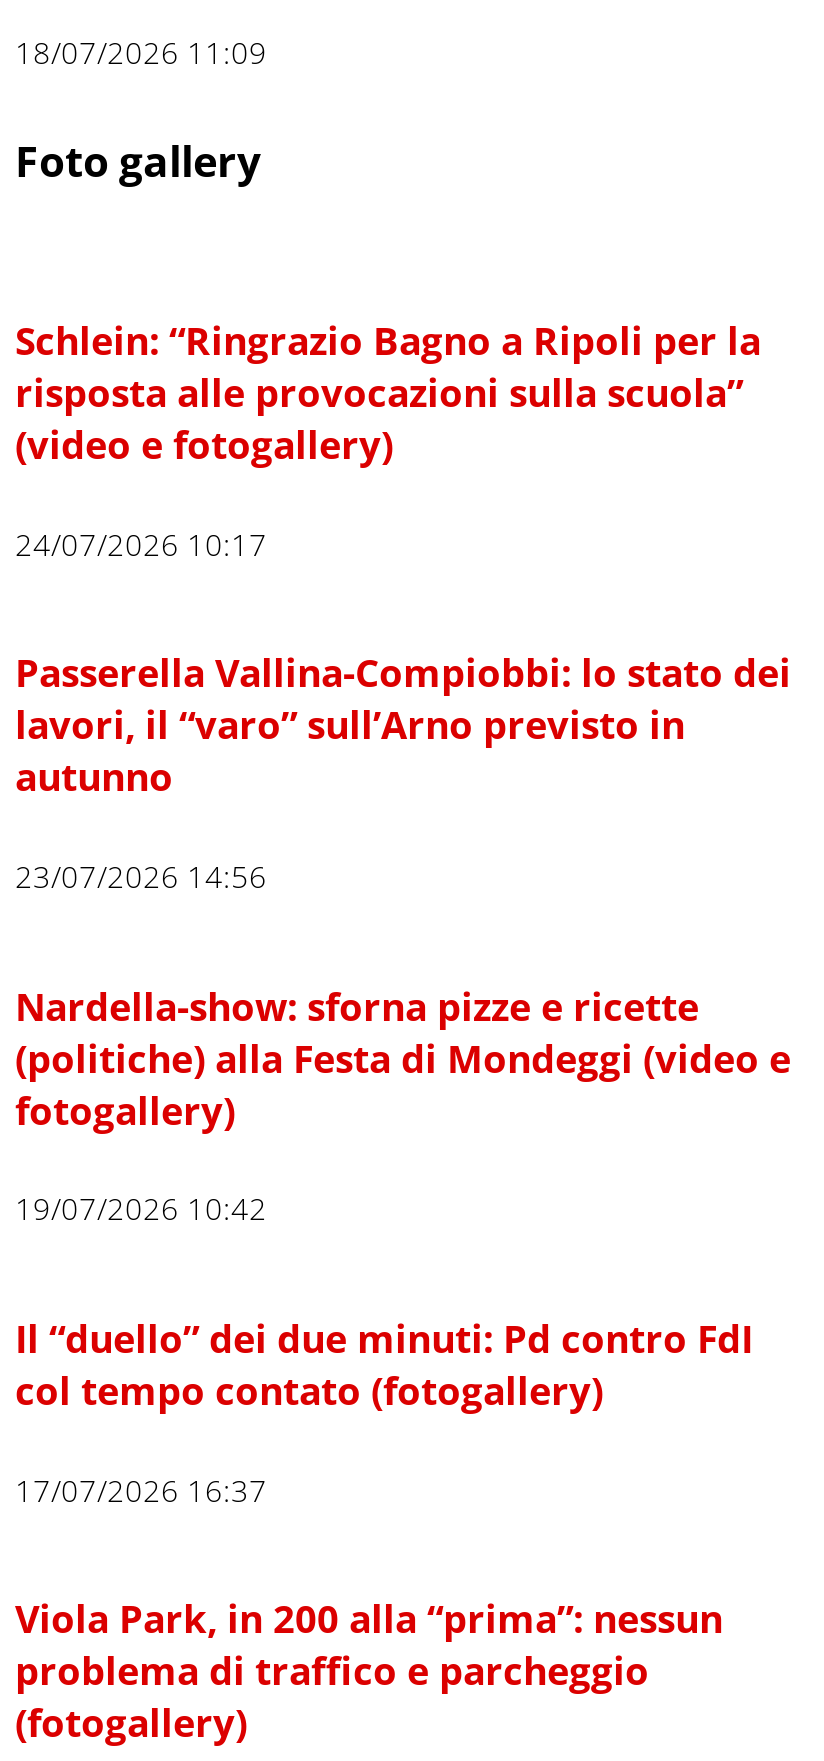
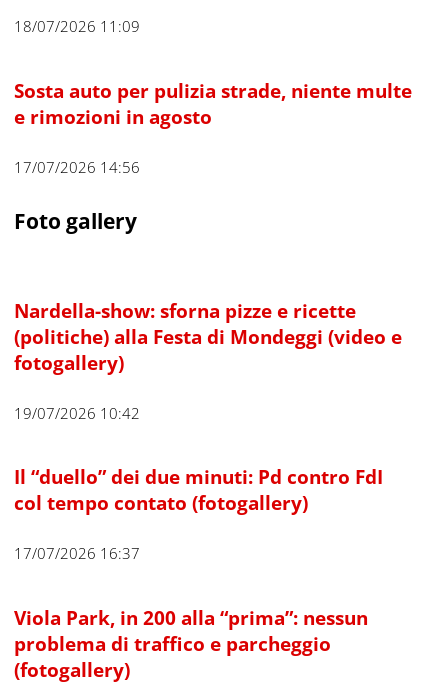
none -> [14,78,412,176] Sosta auto per pulizia strade, niente multe | e rimozioni in agosto | 17/07/2026 14:56
moved [15,131,261,189] -> [14,206,137,235]: Foto gallery
[15,315,791,896] Schlein: “Ringrazio Bagno a Ripoli per la | risposta alle provocazioni sulla scuola” | (video e fotogallery) | 24/07/2026 10:17 | Passerella Vallina-Compiobbi: lo stato dei | lavori, il “varo” sull’Arno previsto in | autunno | 23/07/2026 14:56 -> none

